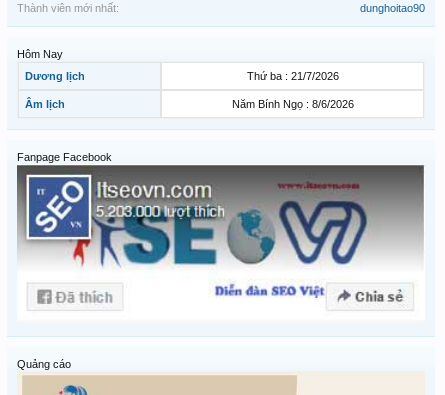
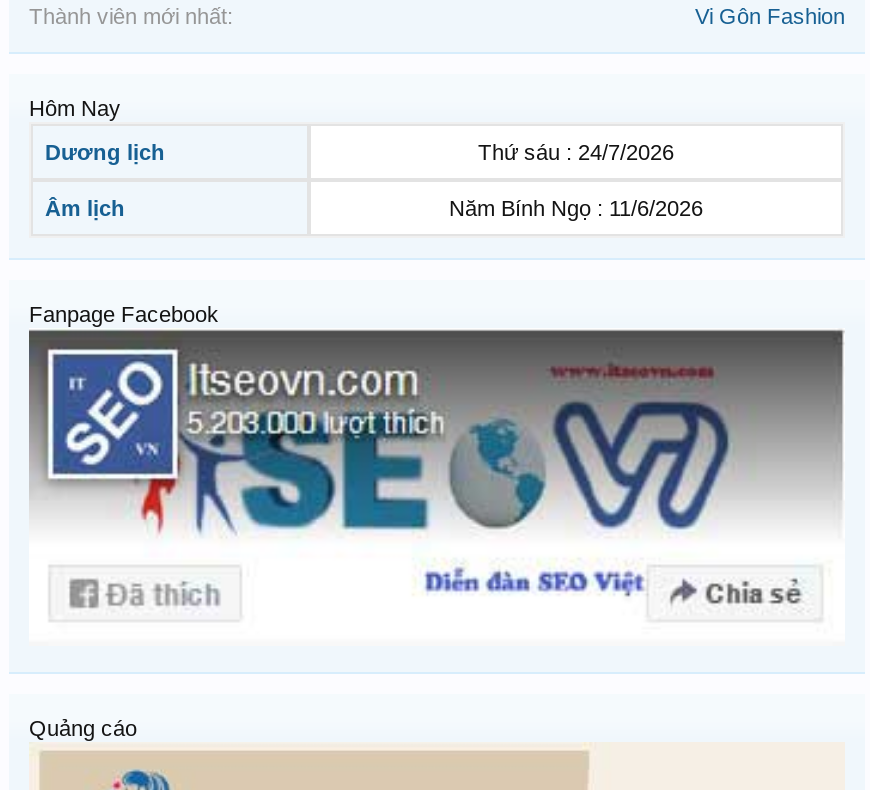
[360,2,425,14] dunghoitao90 -> [695,4,845,28] Vi Gôn Fashion
[246,70,338,82] Thứ ba : 21/7/2026 -> [478,140,674,164] Thứ sáu : 24/7/2026
[231,98,353,110] Năm Bính Ngọ : 8/6/2026 -> [449,196,703,220] Năm Bính Ngọ : 11/6/2026

